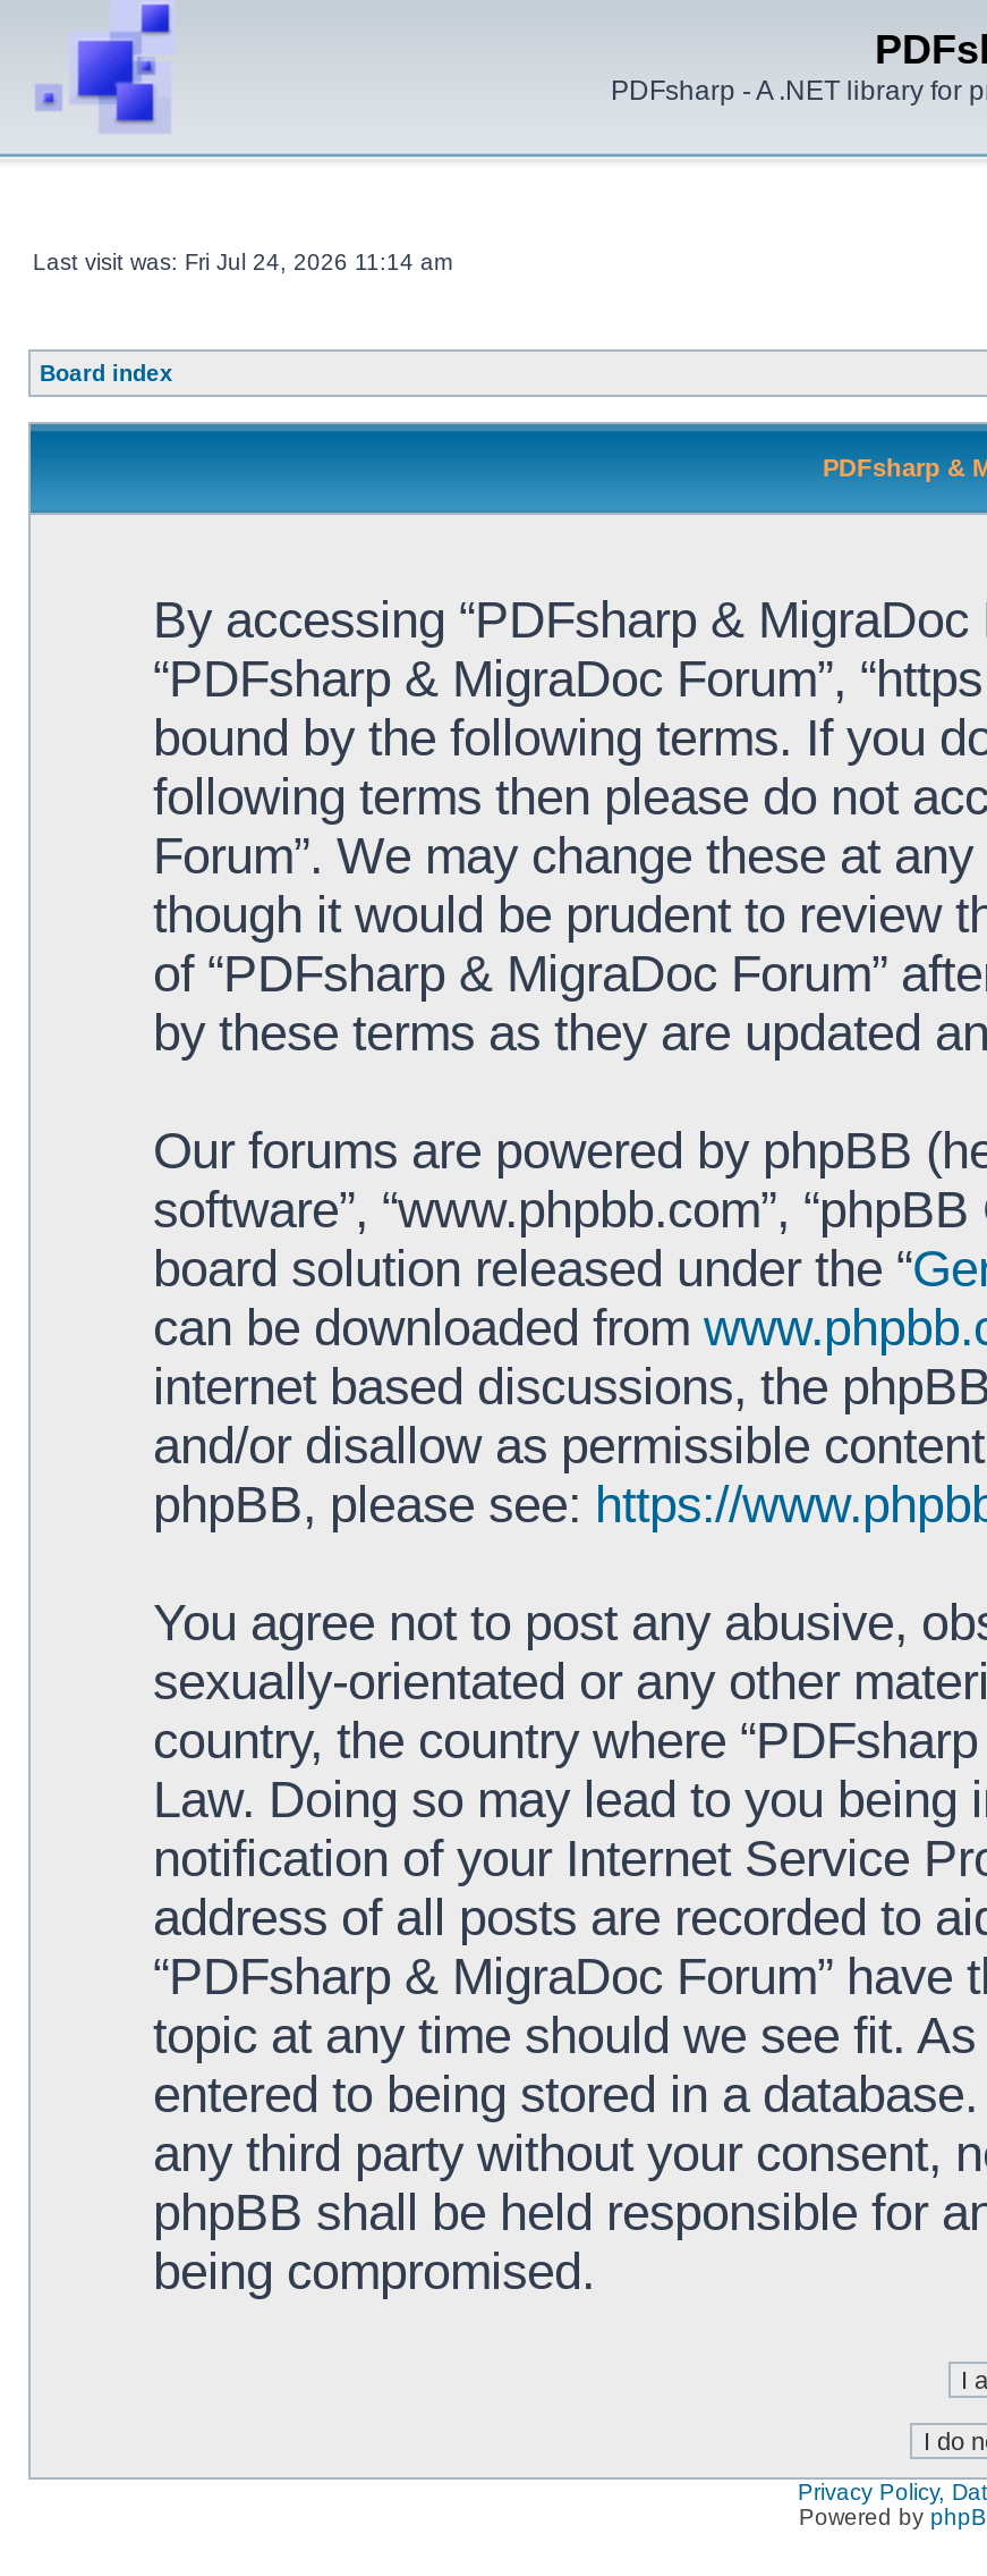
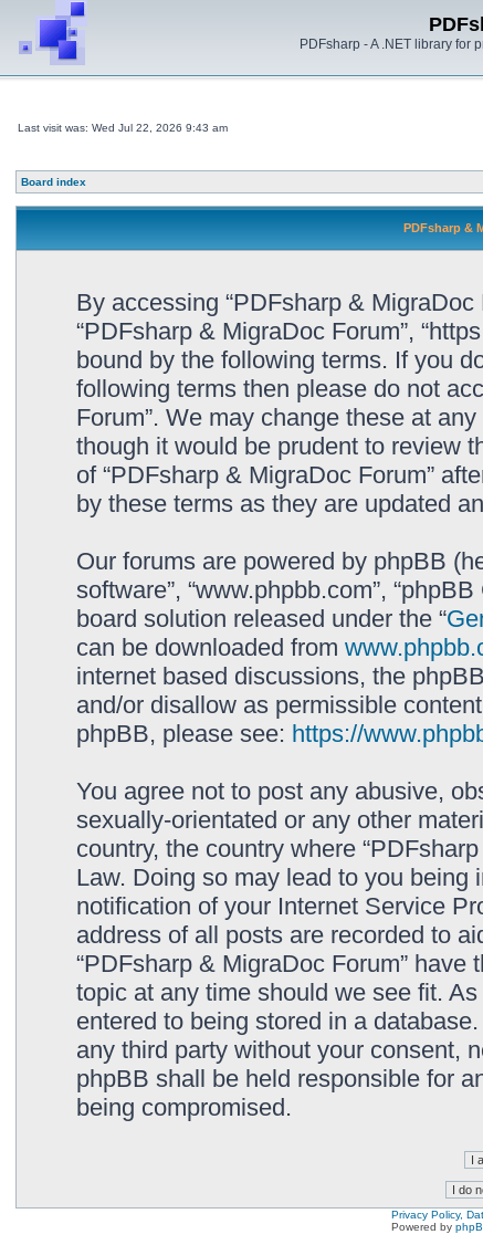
[33,250,452,275] Last visit was: Fri Jul 24, 2026 11:14 am -> [18,122,228,134] Last visit was: Wed Jul 22, 2026 9:43 am

